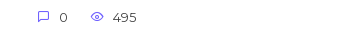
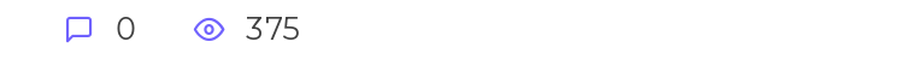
[112,9,135,24] 495 -> [246,11,299,47] 375

